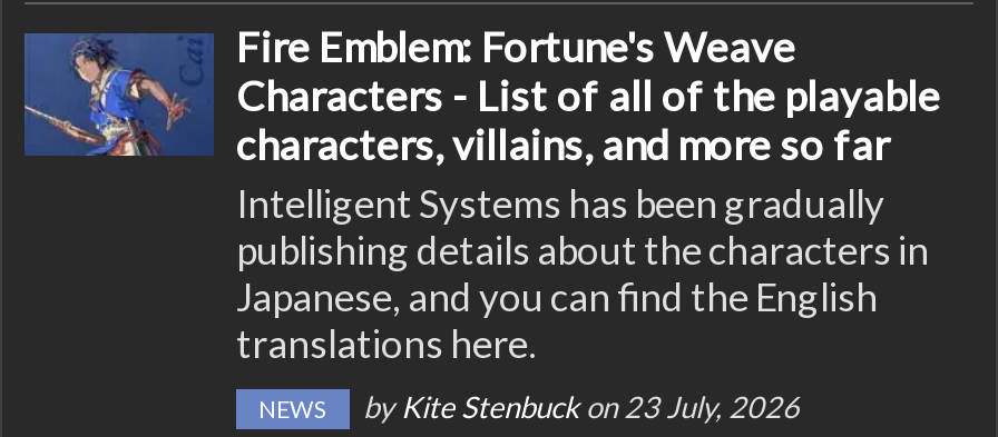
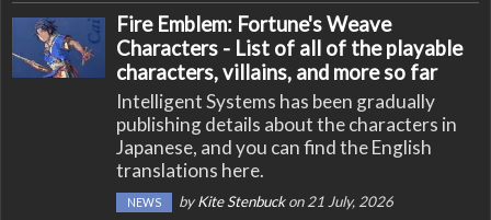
[356,389,800,425] by Kite Stenbuck on 23 July, 2026 -> [175,193,393,210] by Kite Stenbuck on 21 July, 2026

